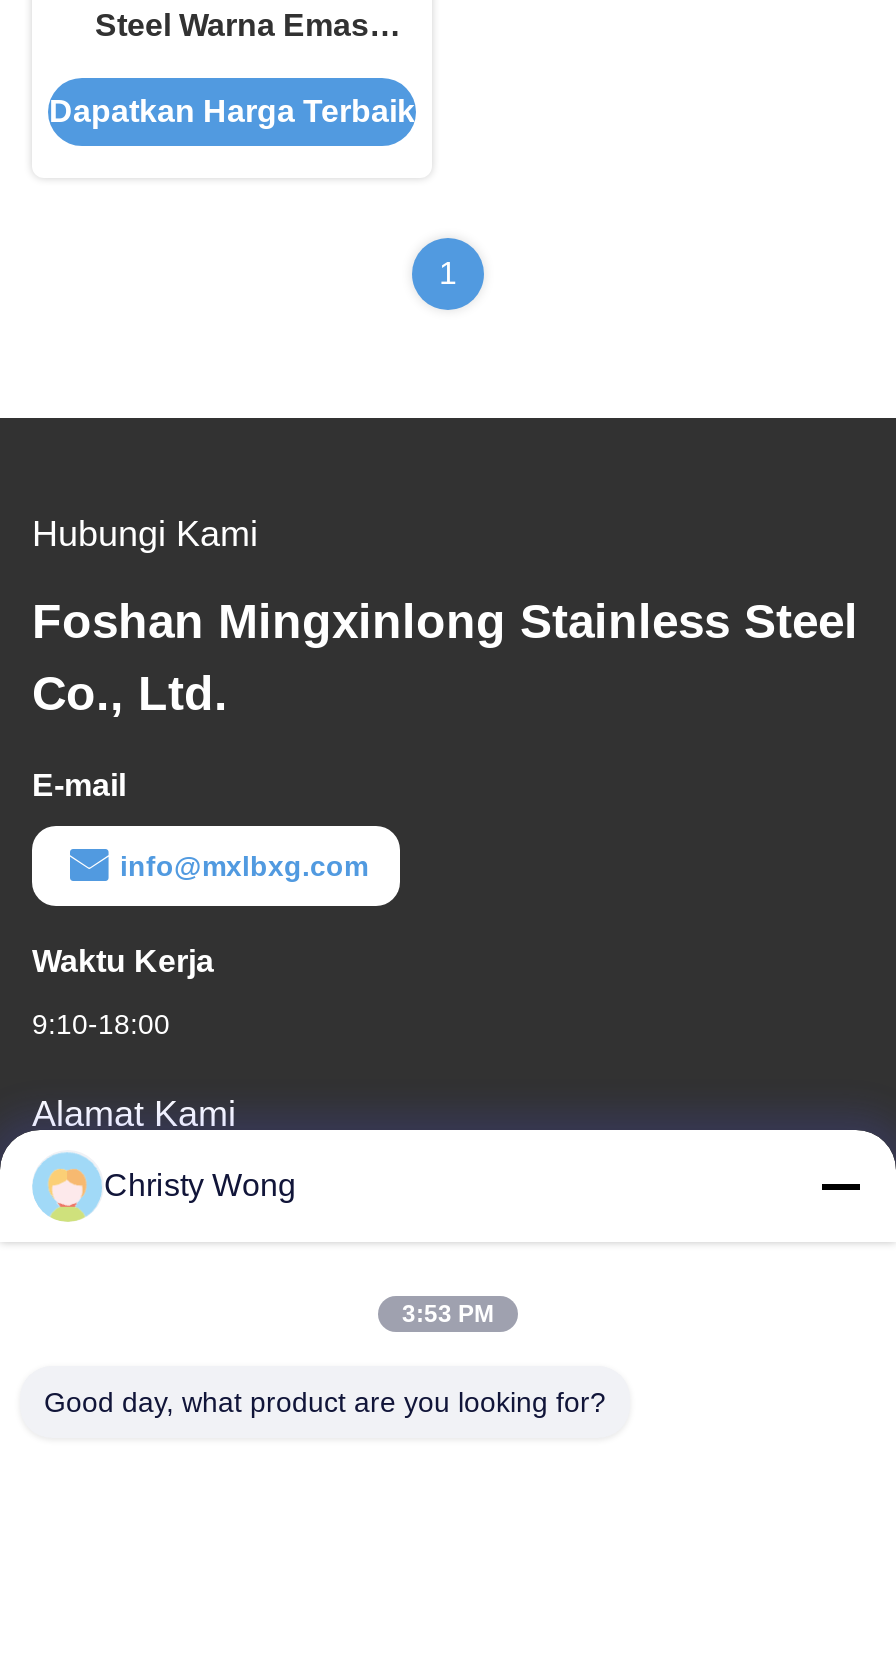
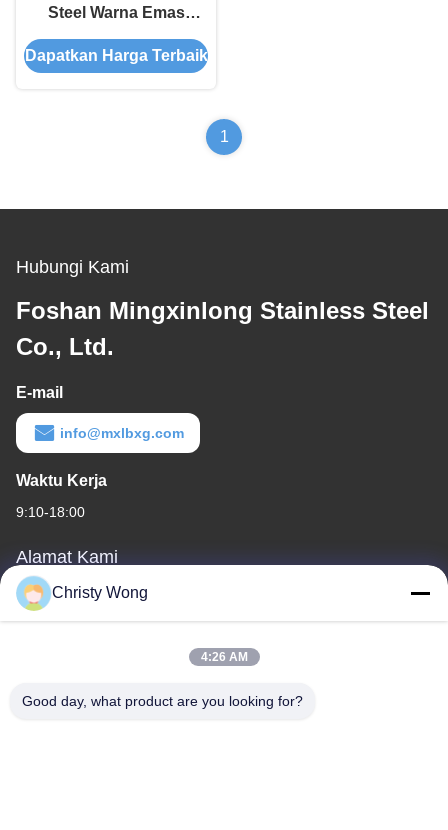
[402,1300,494,1328] 3:53 PM -> [200,650,247,664] 4:26 AM

